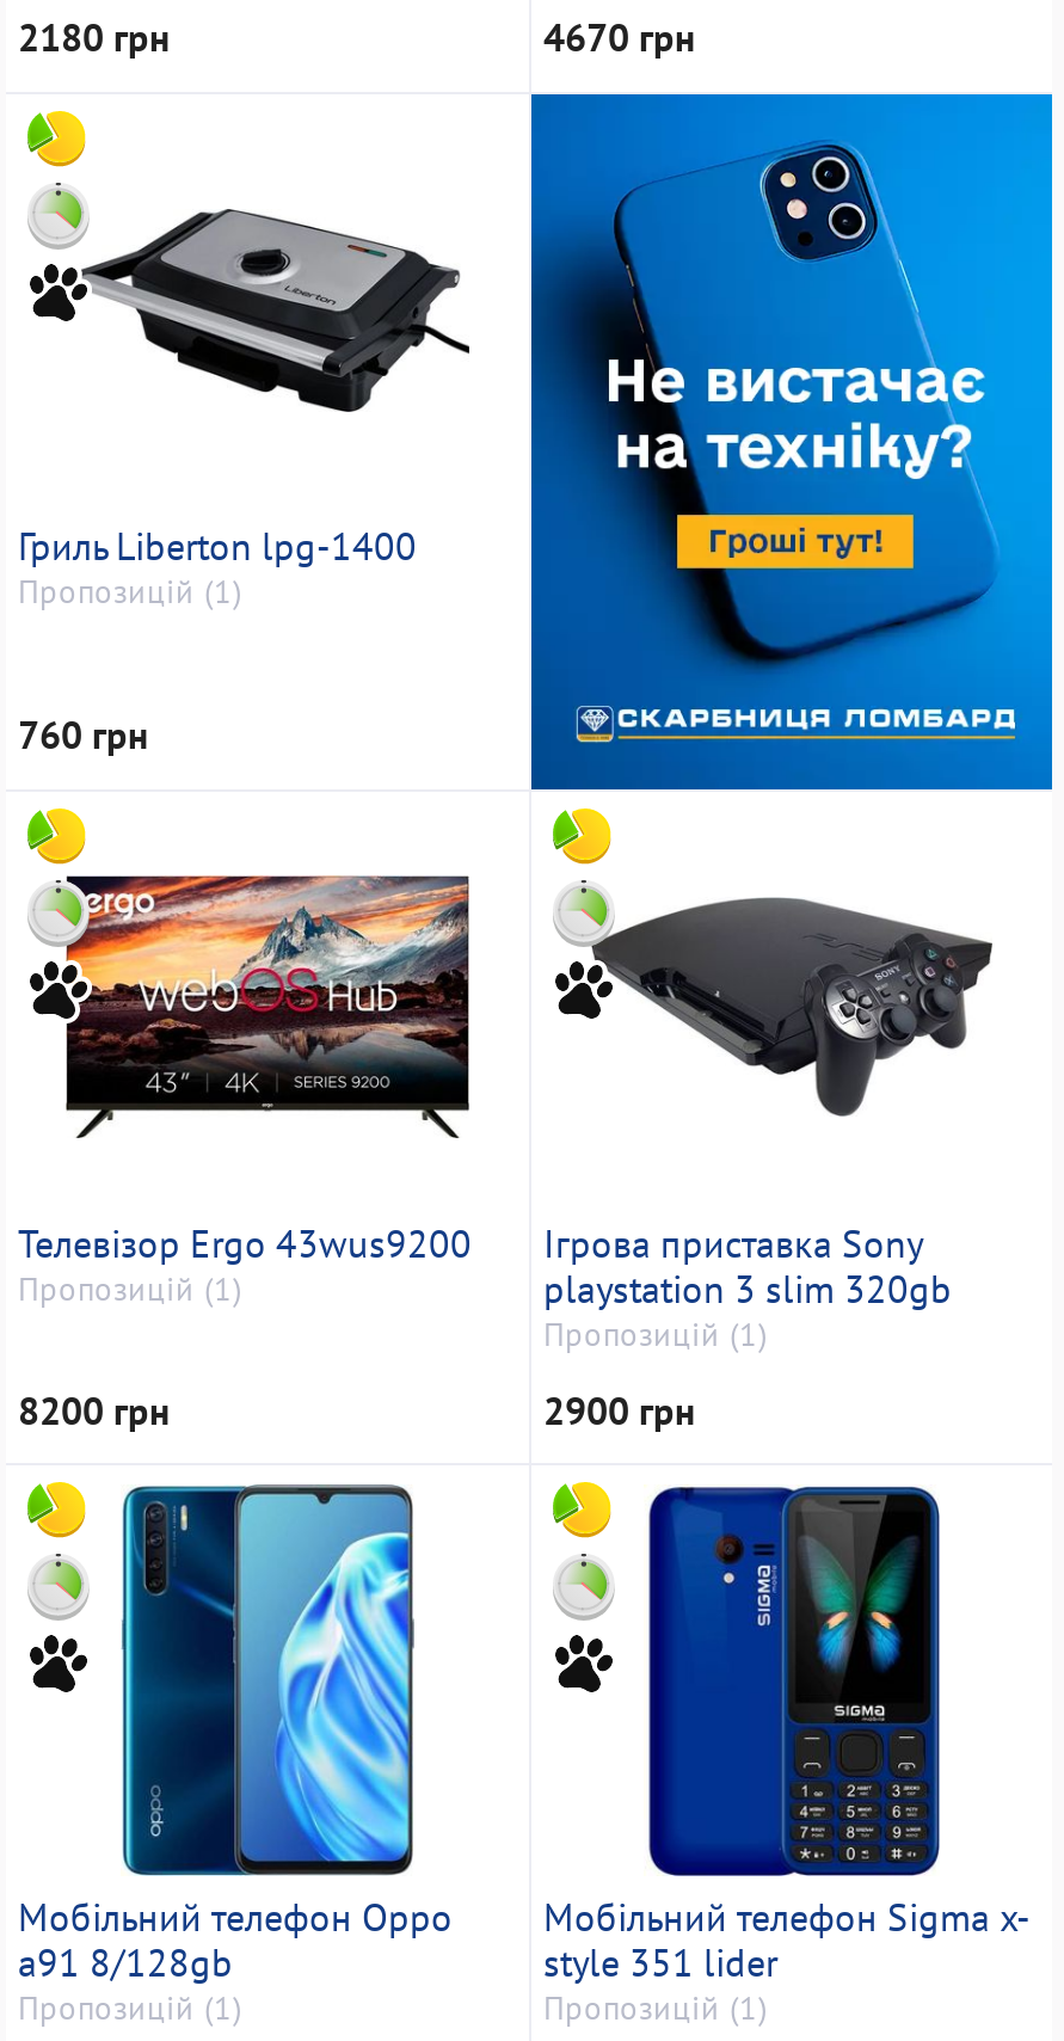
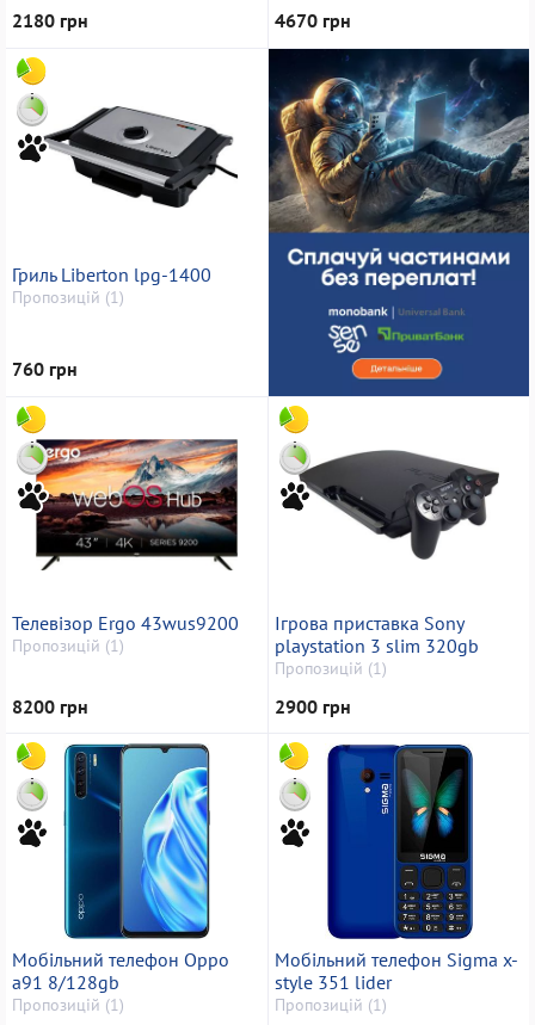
[529,92,1054,789] [image] -> [267,48,530,396] [image]

